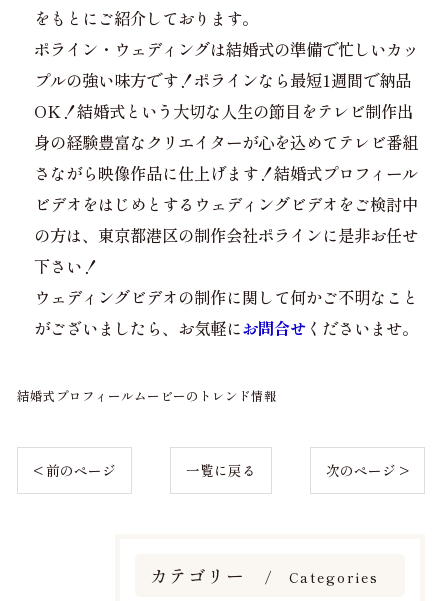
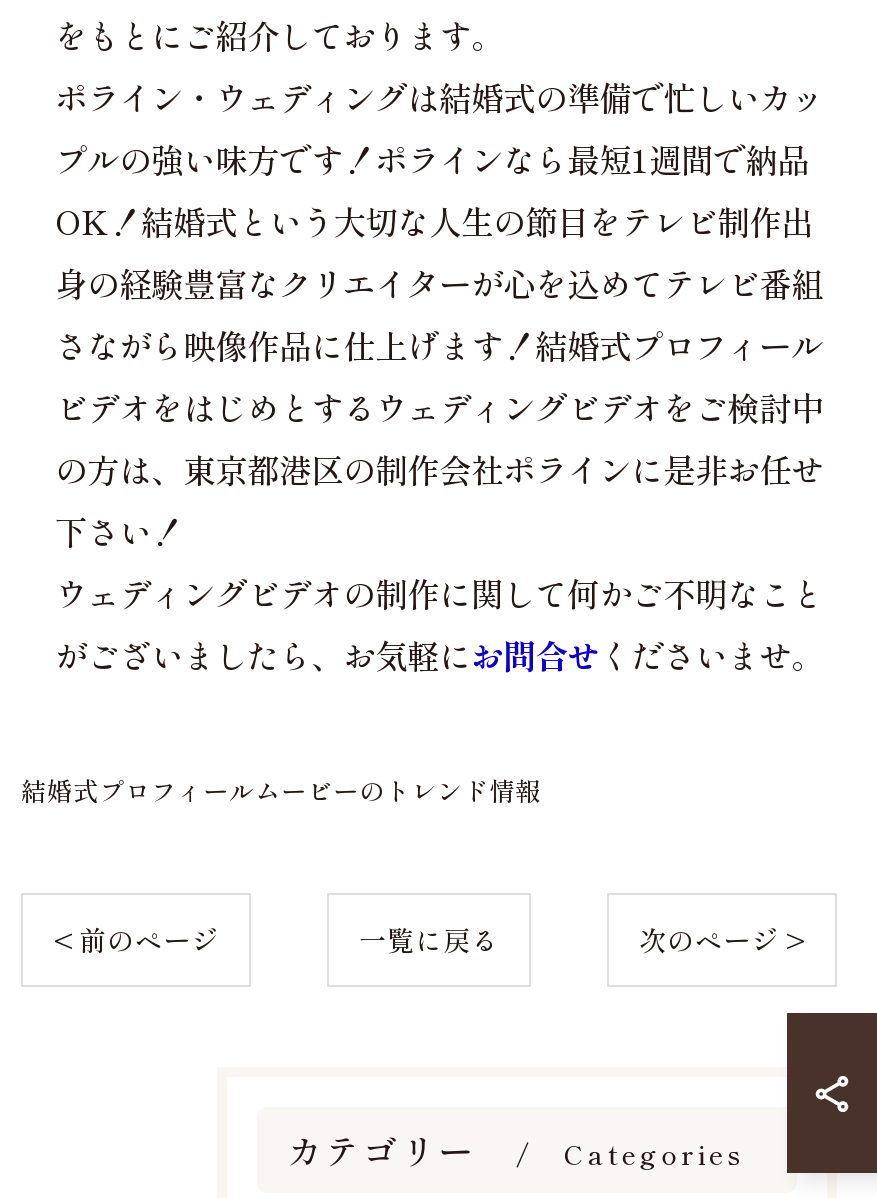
none -> [785,1011,871,1177] [image]

